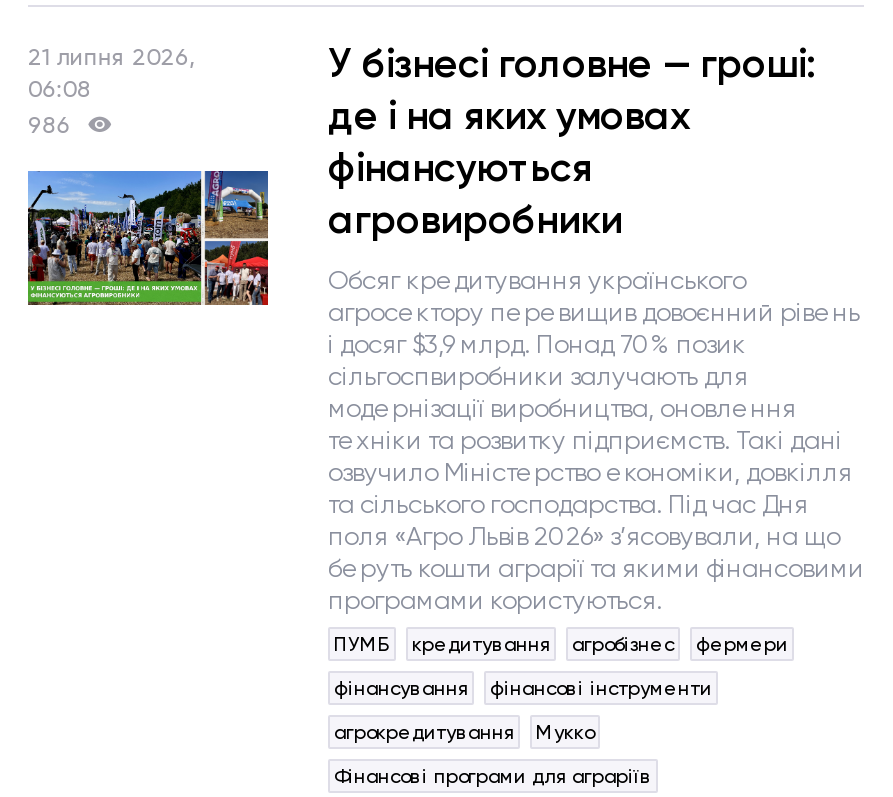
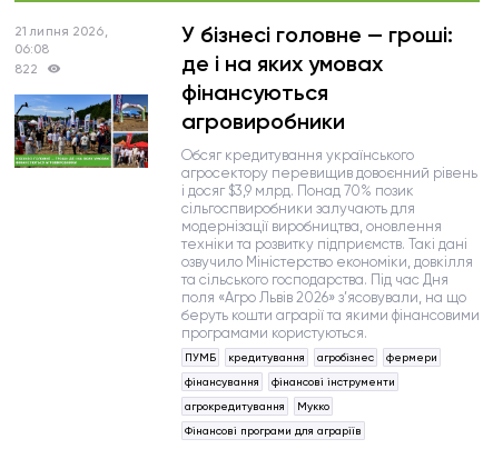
[28,112,71,140] 986 -> [14,61,38,76] 822

